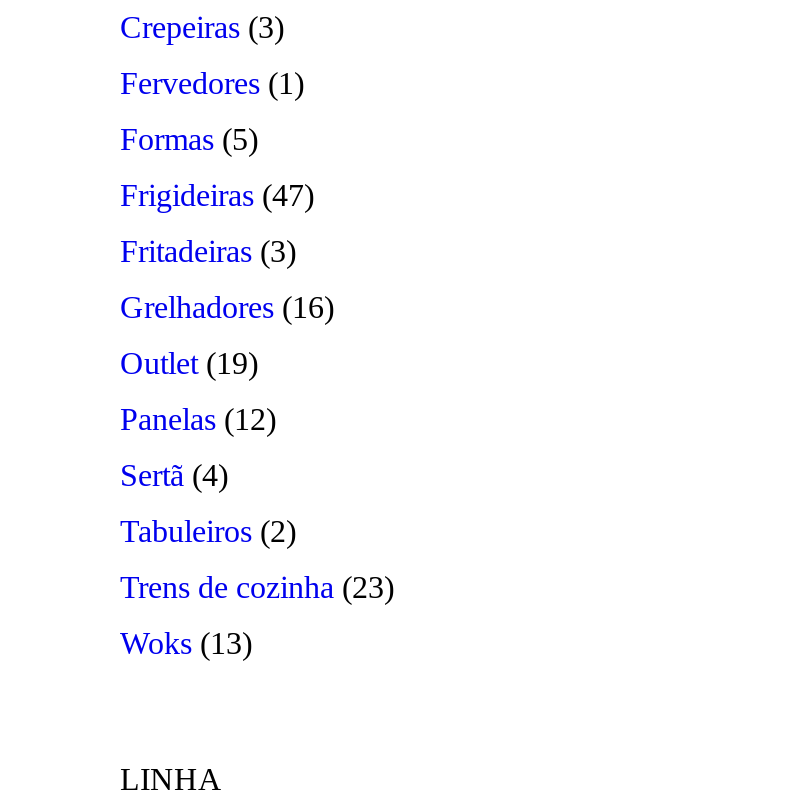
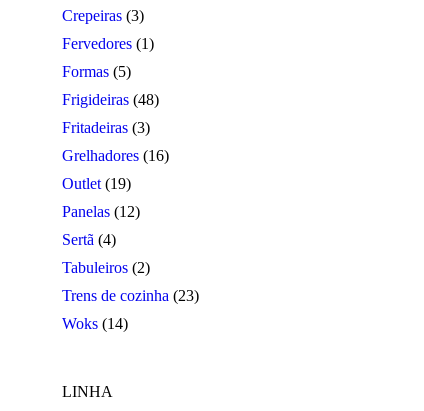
[120,178,314,212] Frigideiras (47) -> [62,91,159,108] Frigideiras (48)
[120,626,252,660] Woks (13) -> [62,315,128,332] Woks (14)

